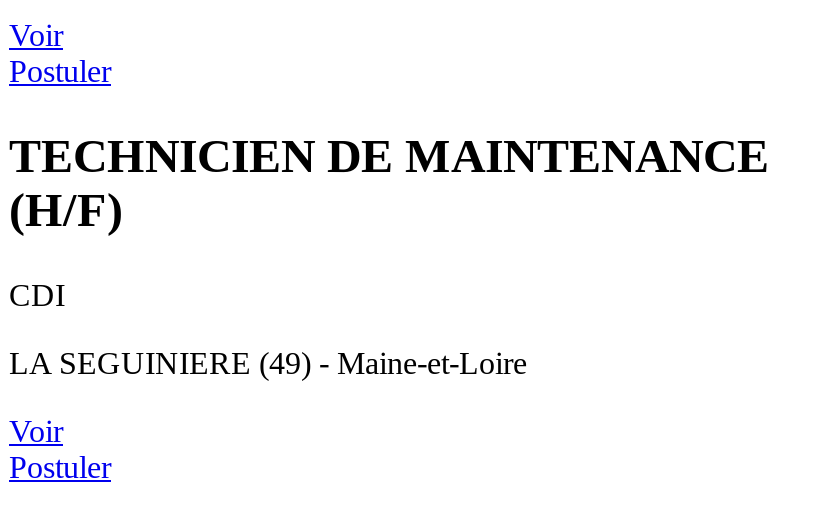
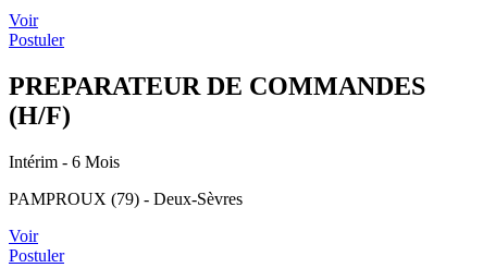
[9,129,769,181] TECHNICIEN DE MAINTENANCE -> [9,71,425,100] PREPARATEUR DE COMMANDES
[9,277,65,311] CDI -> [9,152,120,171] Intérim - 6 Mois
[9,345,527,379] LA SEGUINIERE (49) - Maine-et-Loire -> [9,189,243,208] PAMPROUX (79) - Deux-Sèvres

